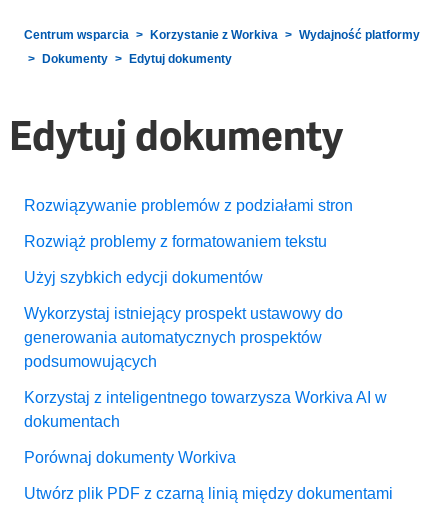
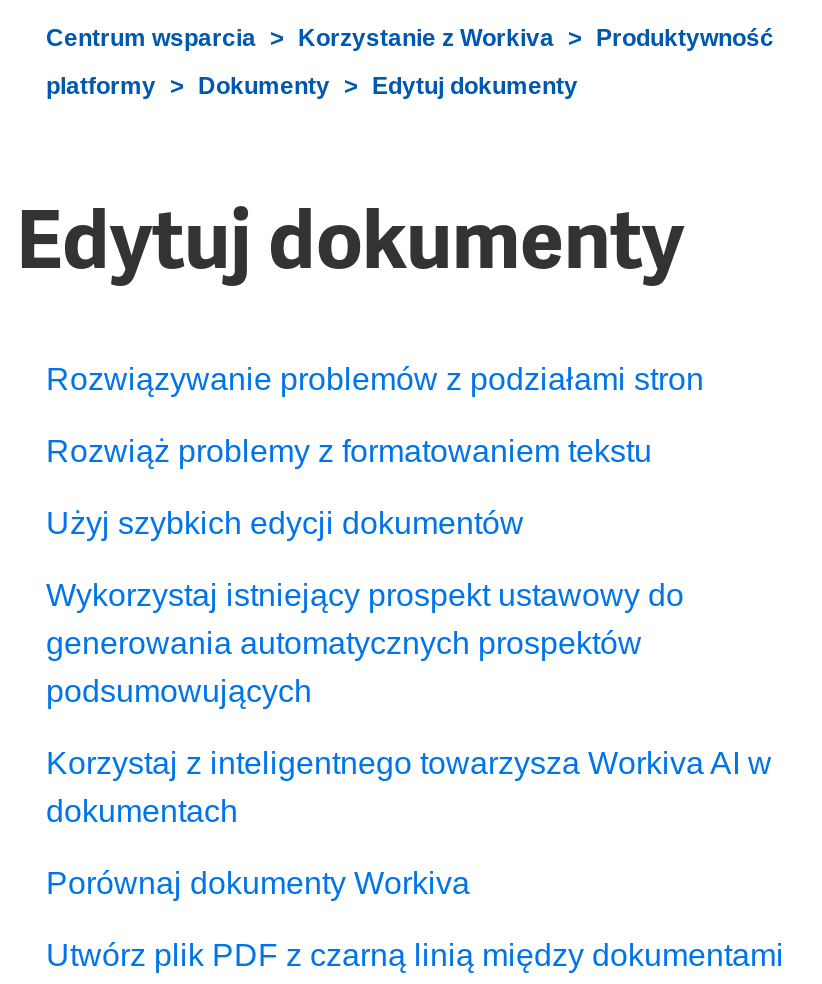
[299,28,420,42] Wydajność platformy -> [46,24,774,100] Produktywność | platformy

